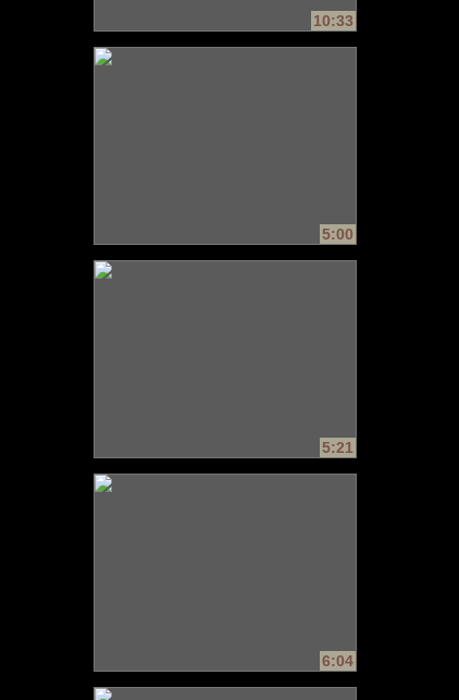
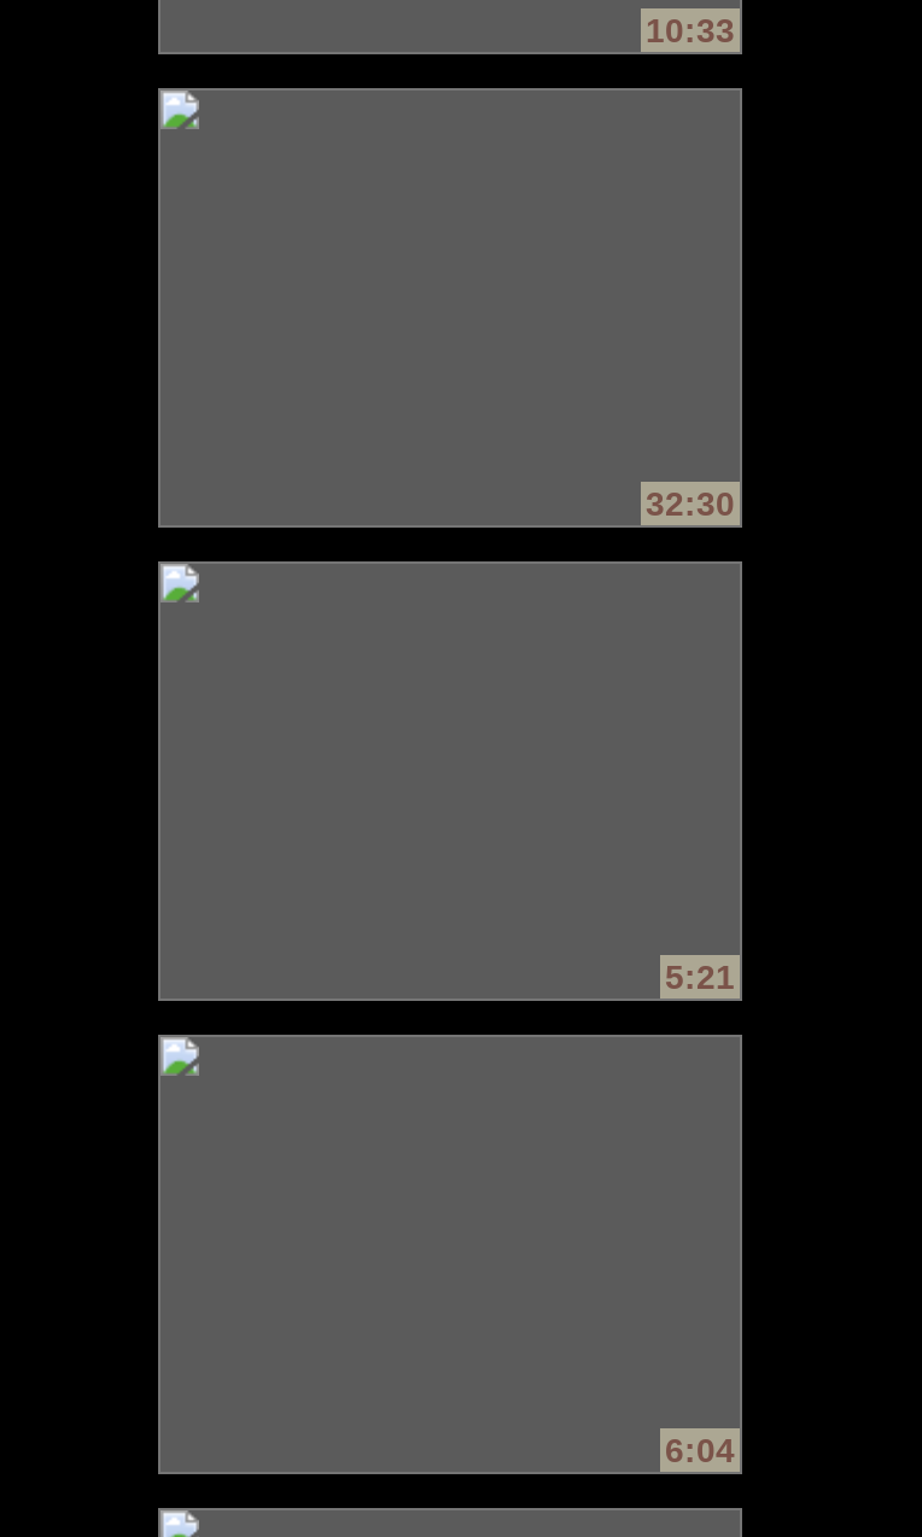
[322,225,353,243] 5:00 -> [646,484,735,523] 32:30

